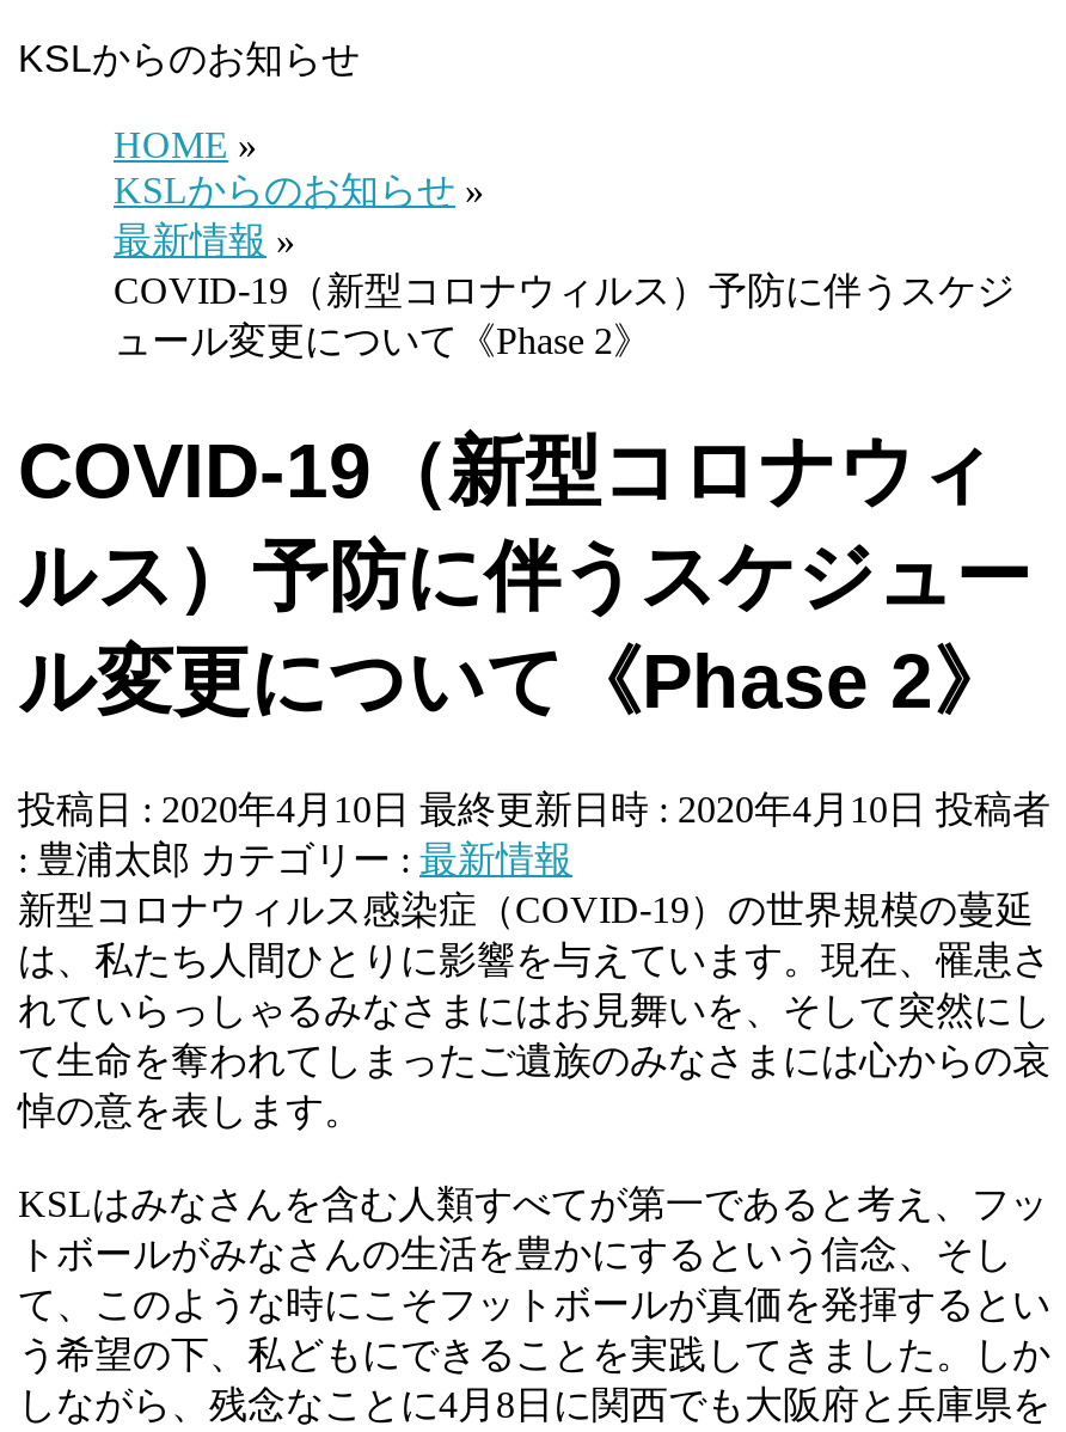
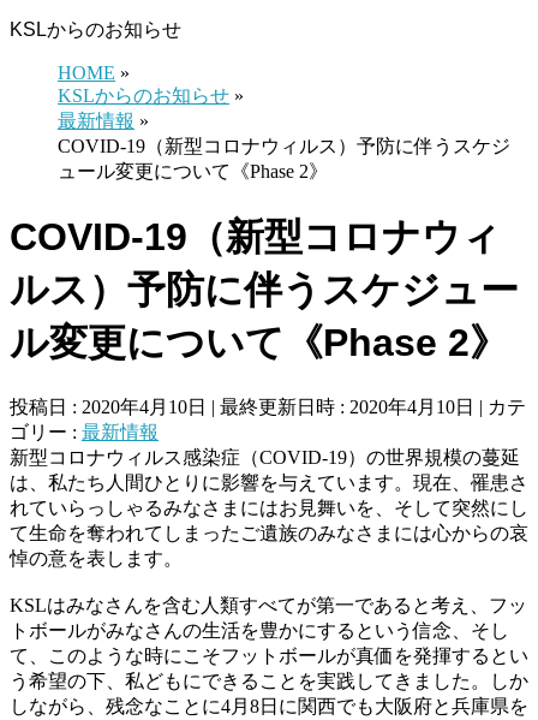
[18,790,1050,880] 投稿日 : 2020年4月10日 最終更新日時 : 2020年4月10日 投稿者 | :豊浦太郎 カテゴリー :最新情報 -> [10,397,526,443] 投稿日 : 2020年4月10日 | 最終更新日時 : 2020年4月10日 | カテ | ゴリー :最新情報

